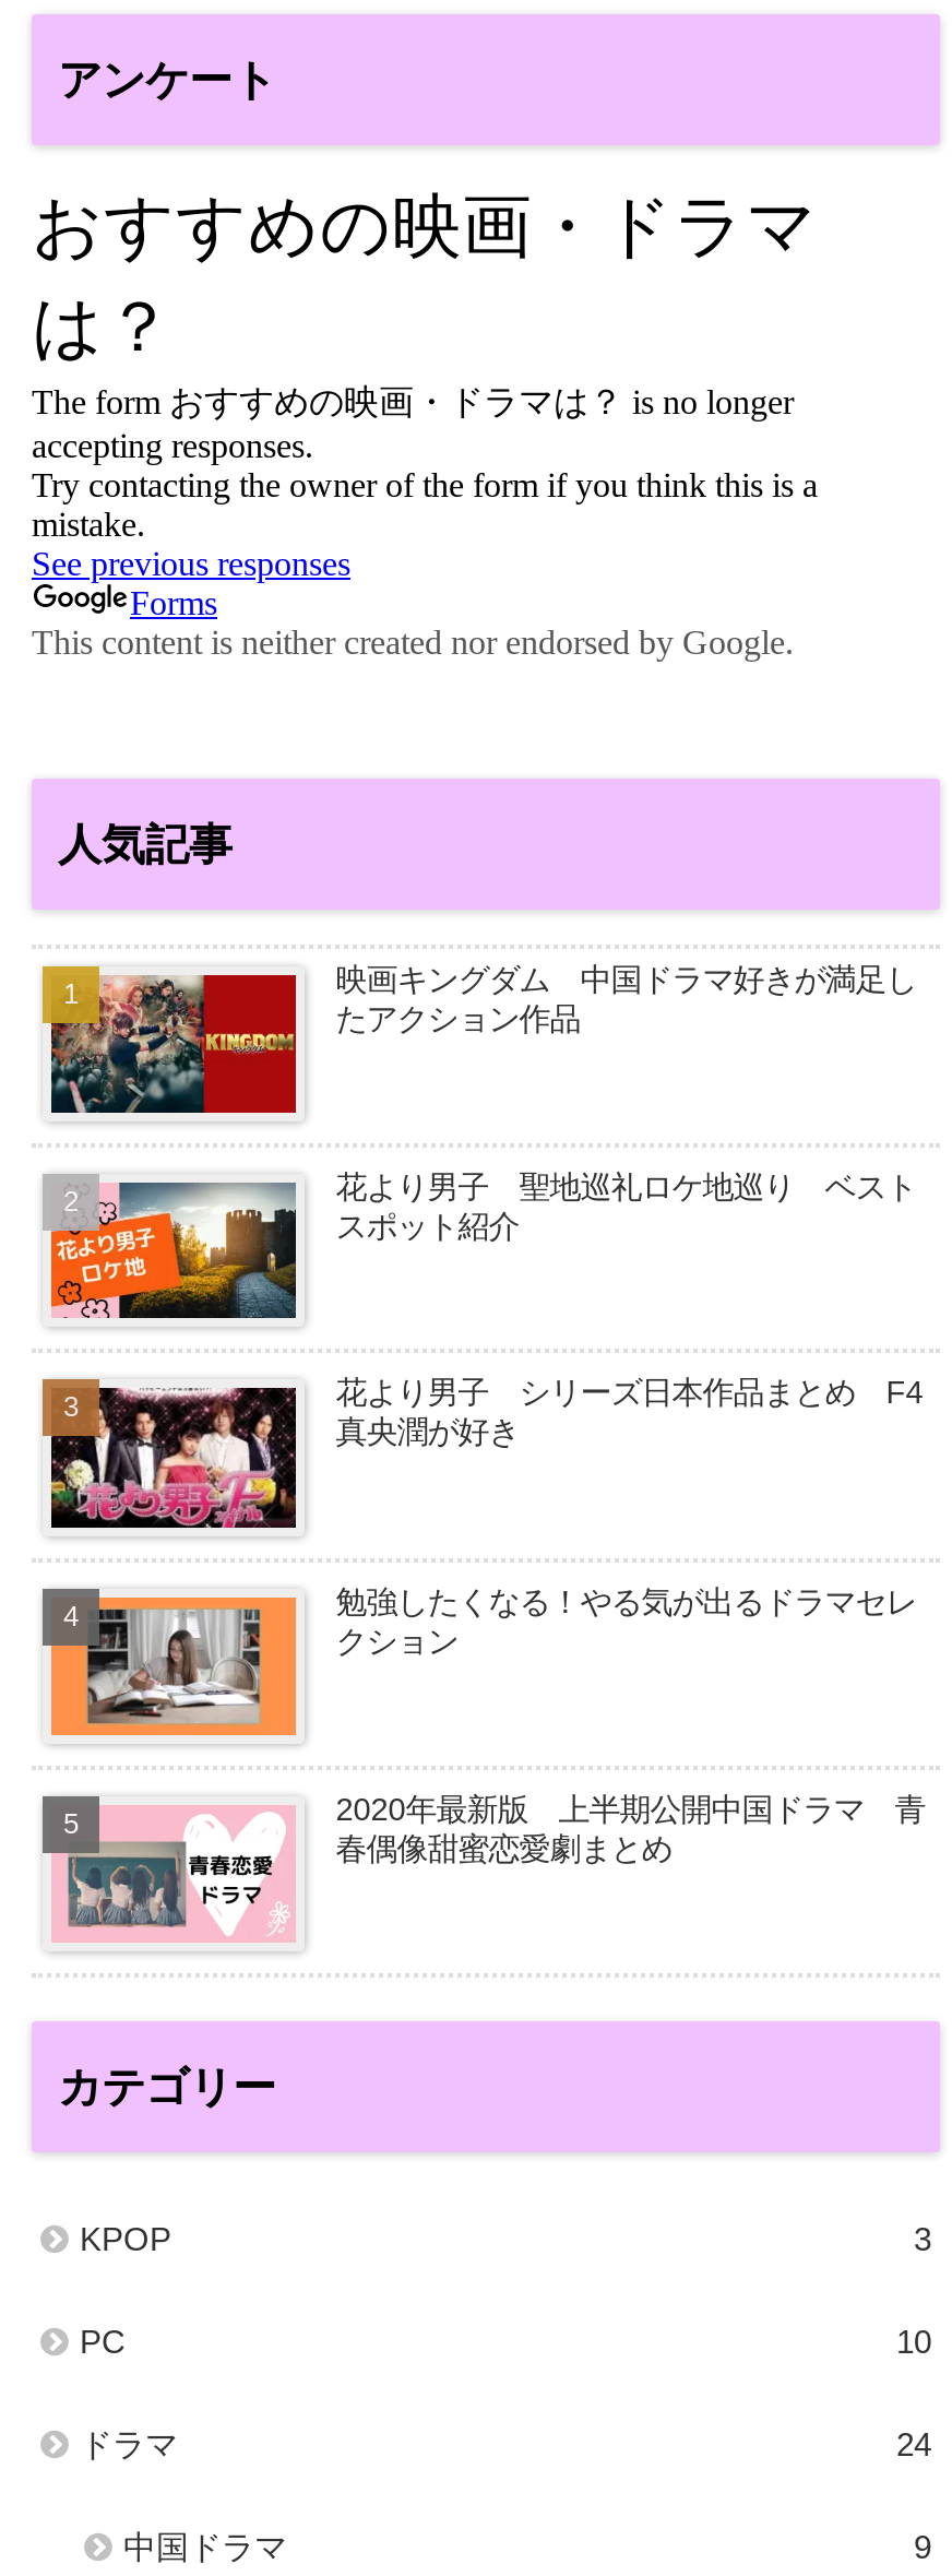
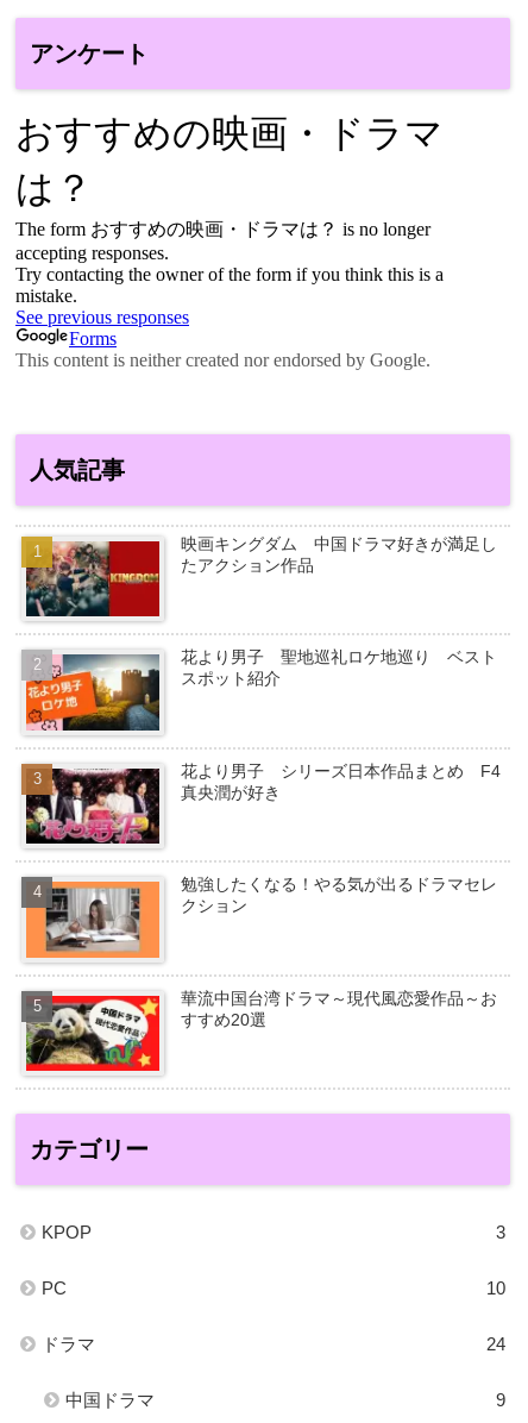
[51,1793,925,1943] [image] | 2020年最新版 上半期公開中国ドラマ 青 | 春偶像甜蜜恋愛劇まとめ -> [25,988,497,1072] [image] | 華流中国台湾ドラマ～現代風恋愛作品～お | すすめ20選

